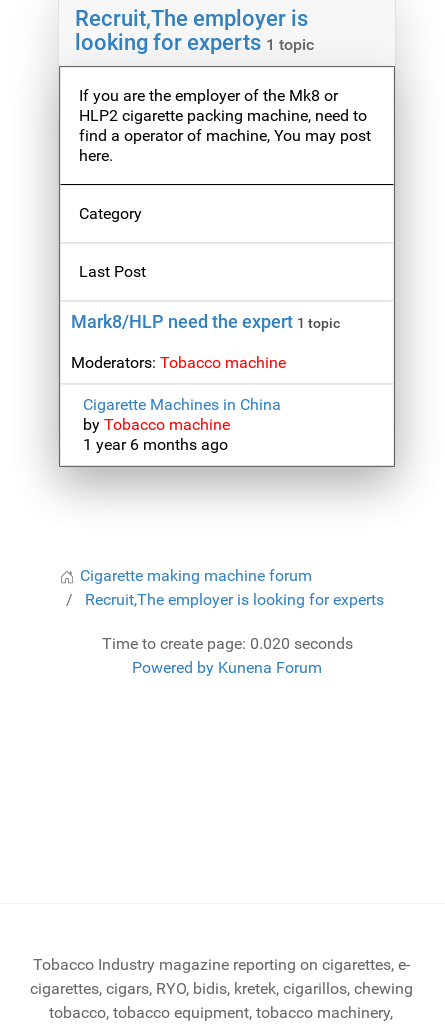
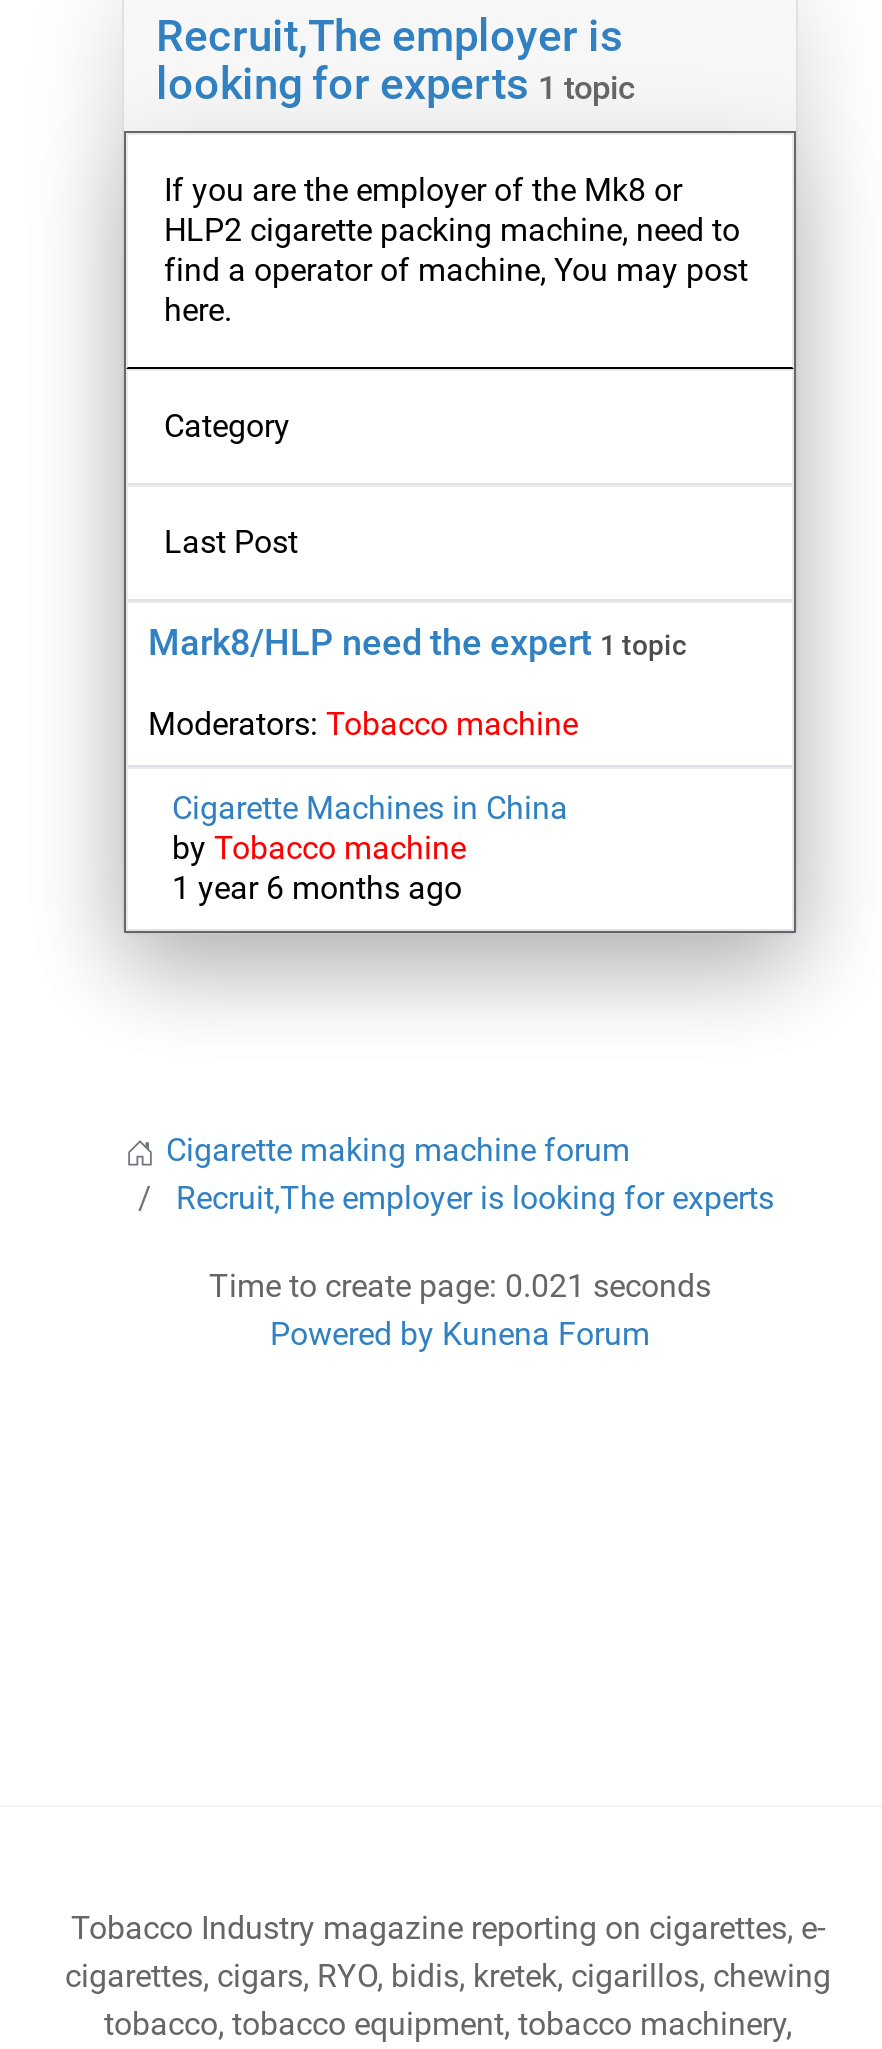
[101,634,352,653] Time to create page: 0.020 seconds -> [209,1267,711,1305] Time to create page: 0.021 seconds

